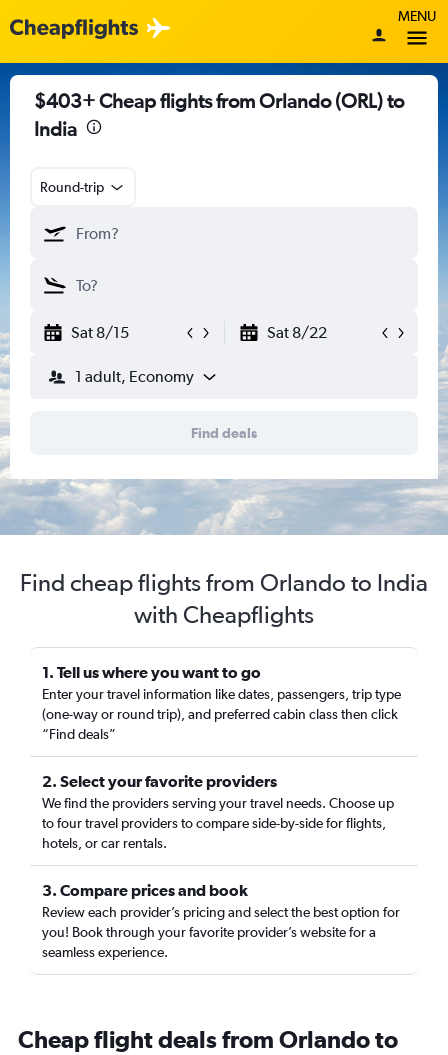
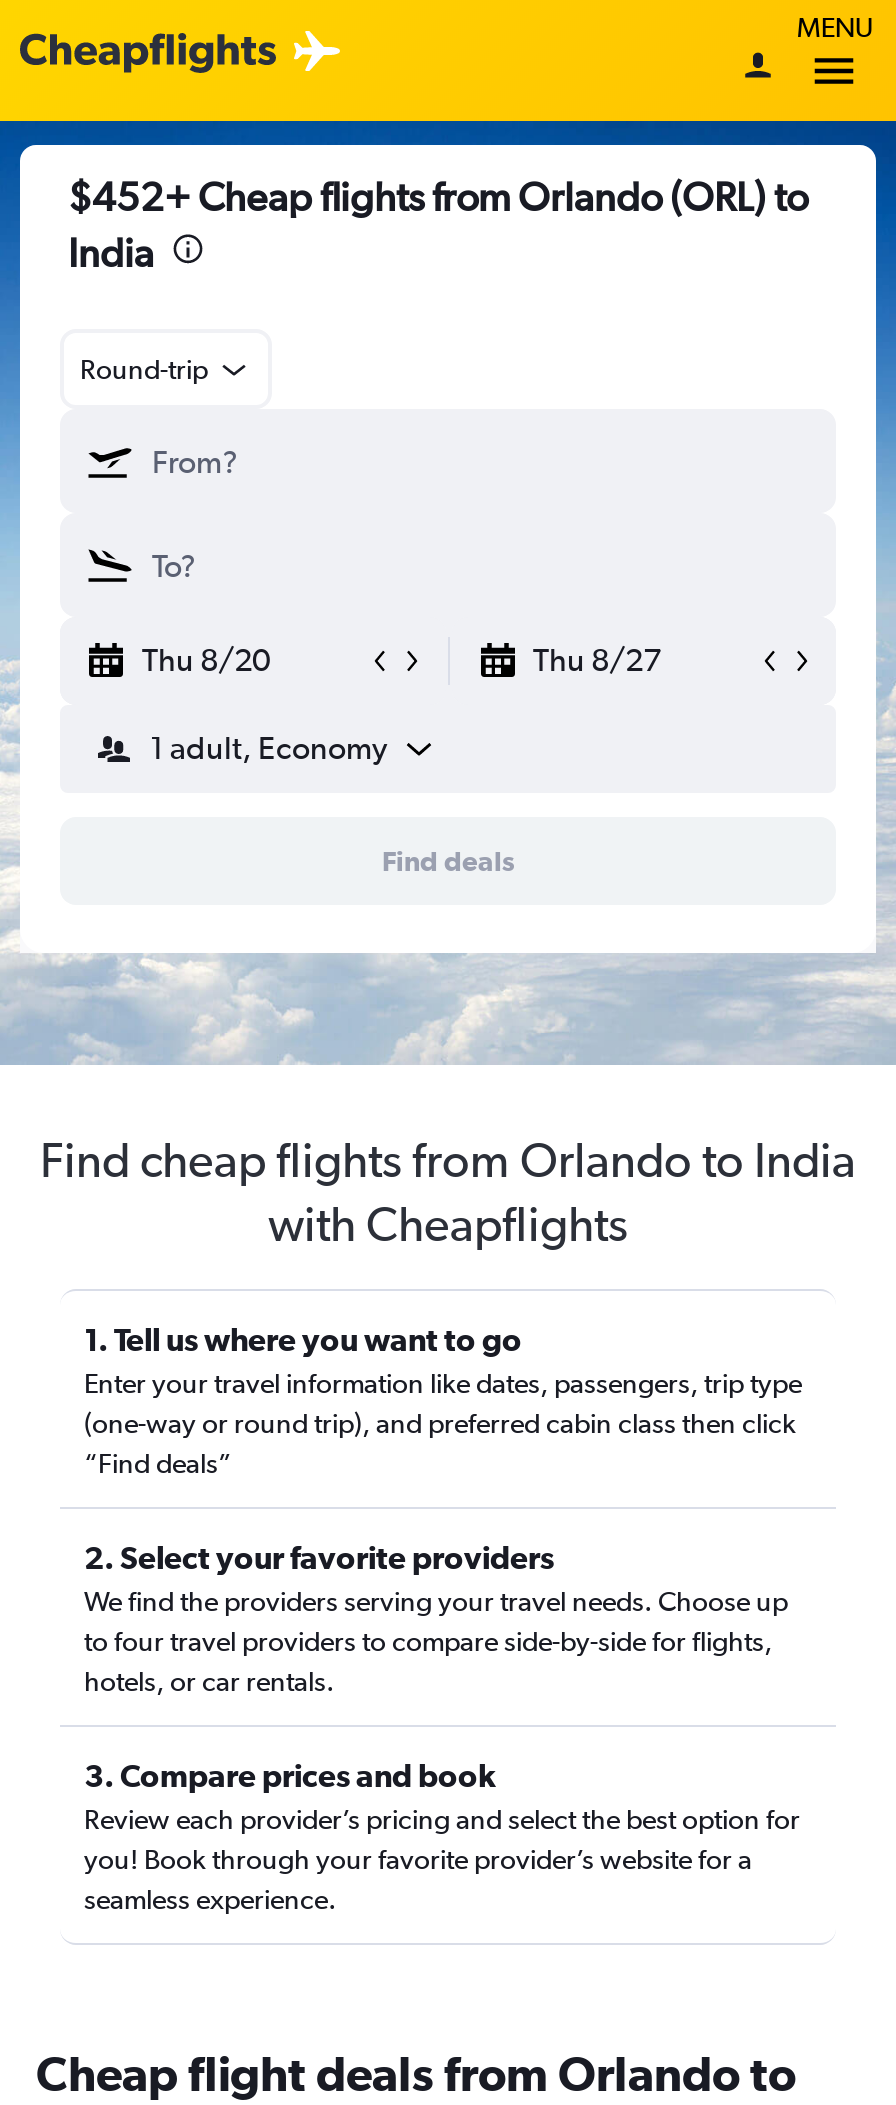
[34,89,404,112] $403+ Cheap flights from Orlando (ORL) to -> [68,173,808,219] $452+ Cheap flights from Orlando (ORL) to
[71,323,326,342] Sat 8/15 | Sat 8/22 -> [142,641,661,679] Thu 8/20 | Thu 8/27

